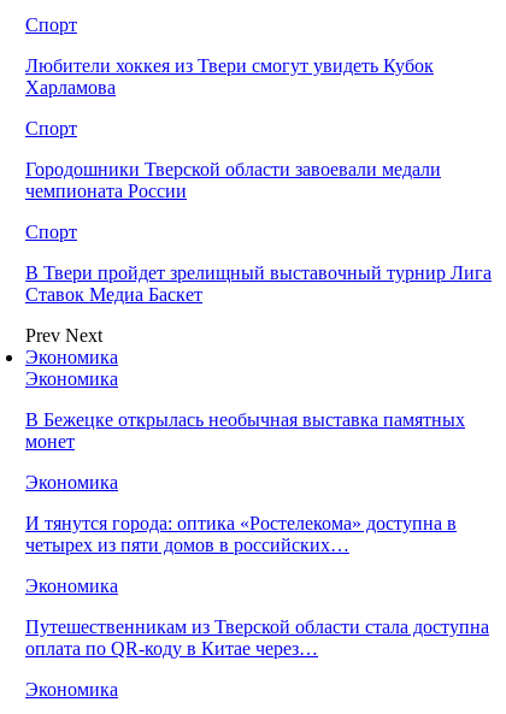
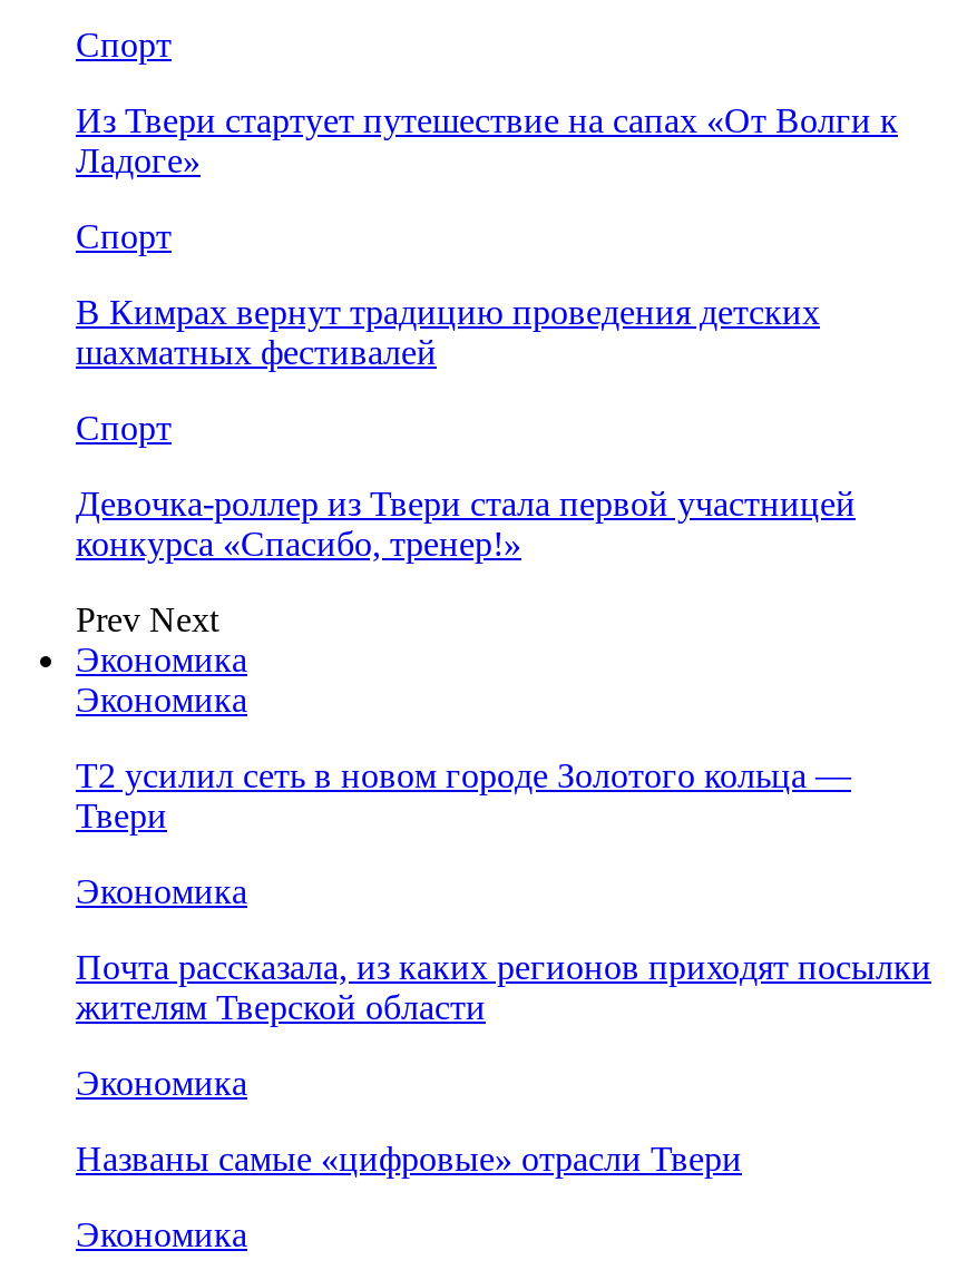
[25,55,434,98] Любители хоккея из Твери смогут увидеть Кубок | Харламова -> [76,101,898,179] Из Твери стартует путешествие на сапах «От Волги к | Ладоге»
[25,159,441,201] Городошники Тверской области завоевали медали | чемпионата России -> [76,293,820,371] В Кимрах вернут традицию проведения детских | шахматных фестивалей
[25,262,492,305] В Твери пройдет зрелищный выставочный турнир Лига | Ставок Медиа Баскет -> [76,485,856,563] Девочка-роллер из Твери стала первой участницей | конкурса «Спасибо, тренер!»
[25,409,465,452] В Бежецке открылась необычная выставка памятных | монет -> [76,756,851,834] T2 усилил сеть в новом городе Золотого кольца — | Твери
[25,513,457,555] И тянутся города: оптика «Ростелекома» доступна в | четырех из пяти домов в российских… -> [76,948,931,1026] Почта рассказала, из каких регионов приходят посылки | жителям Тверской области
[25,616,489,659] Путешественникам из Тверской области стала доступна | оплата по QR-коду в Китае через… -> [76,1140,742,1178] Названы самые «цифровые» отрасли Твери

